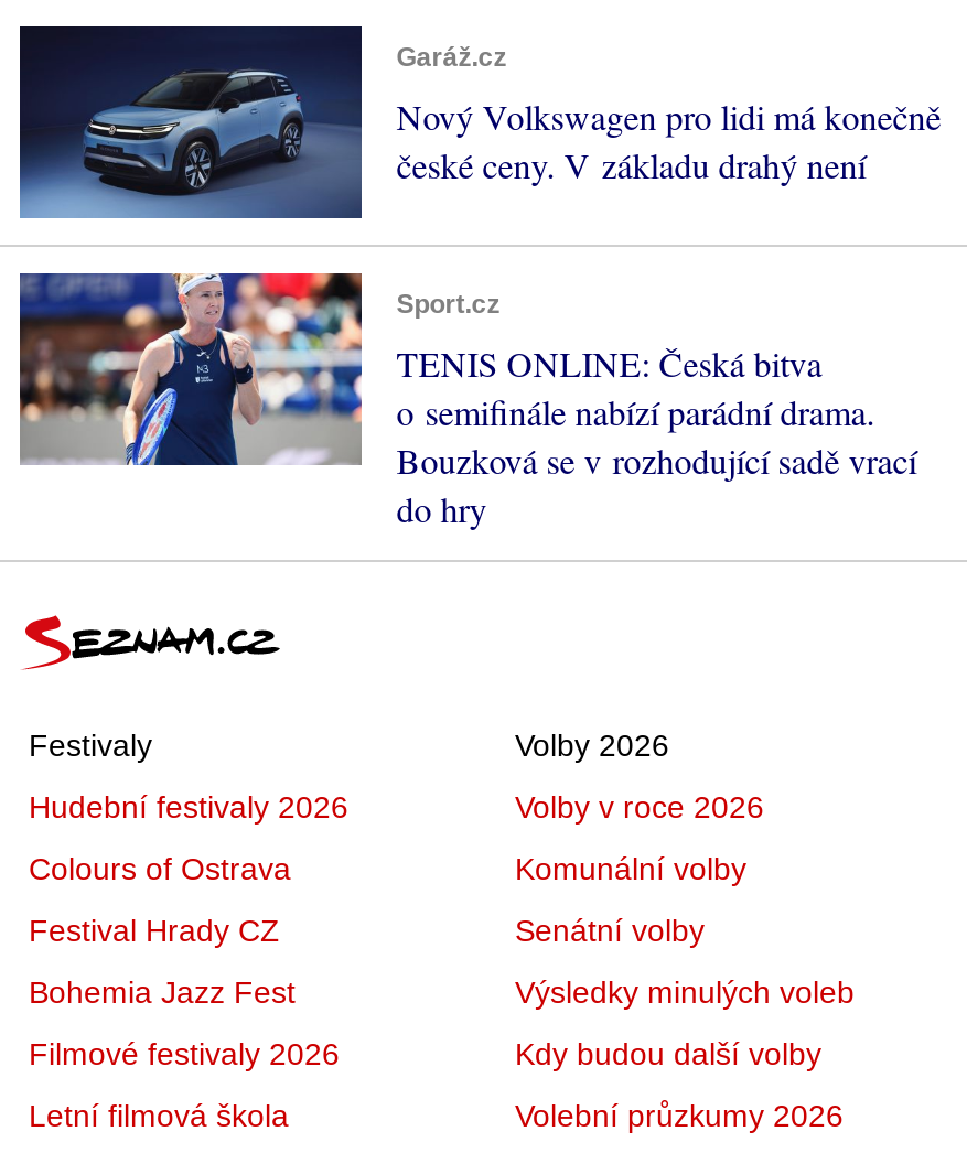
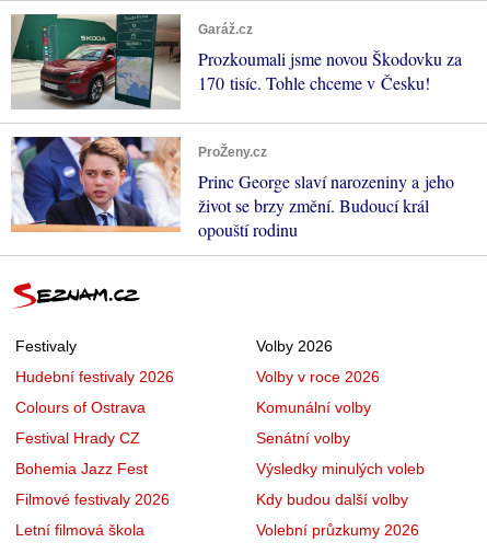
[18,24,941,218] [image] | Nový Volkswagen pro lidi má konečně | české ceny. V základu drahý není -> [10,13,462,109] [image] | Prozkoumali jsme novou Škodovku za | 170 tisíc. Tohle chceme v Česku!
[18,271,917,533] [image] | Sport.cz | TENIS ONLINE: Česká bitva | o semifinále nabízí parádní drama. | Bouzková se v rozhodující sadě vrací | do hry -> [11,136,454,240] [image] | ProŽeny.cz | Princ George slaví narozeniny a jeho | život se brzy změní. Budoucí král | opouští rodinu

